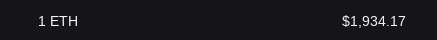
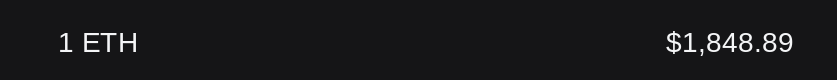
[342,13,406,29] $1,934.17 -> [666,26,794,58] $1,848.89

